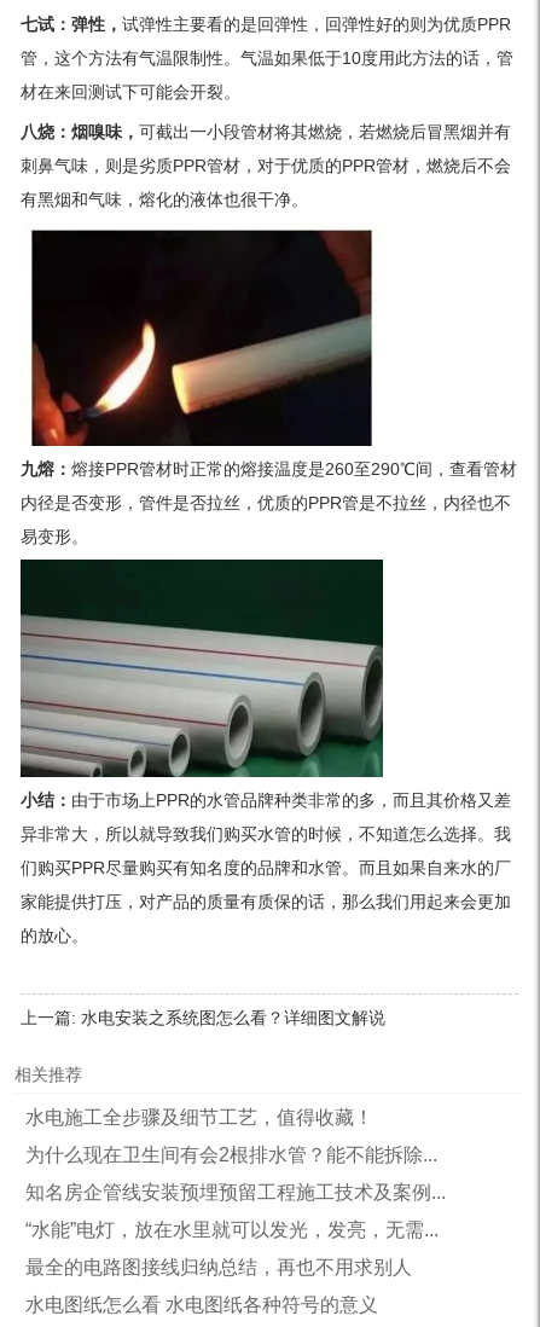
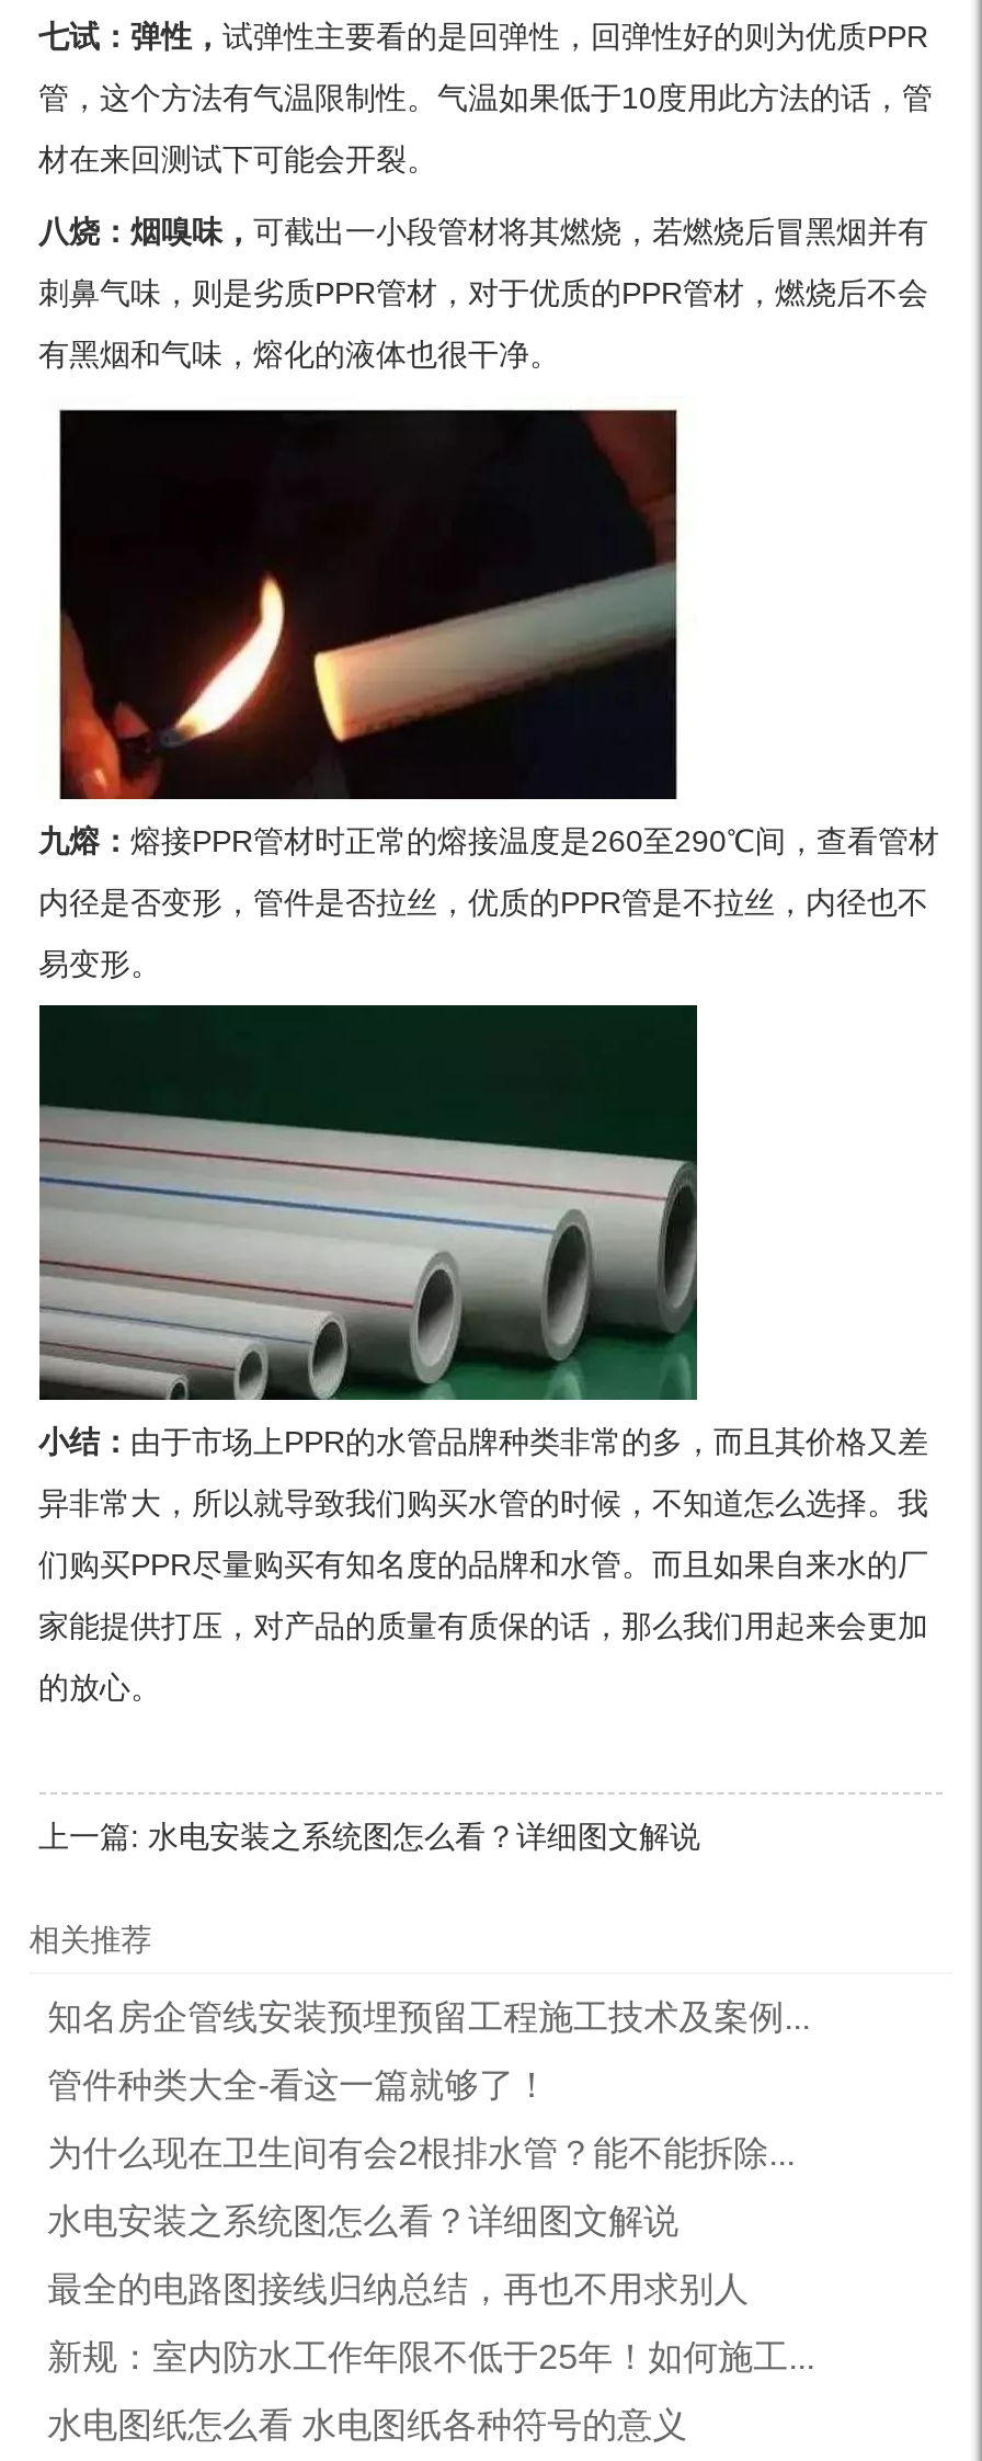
[25,1107,373,1128] 水电施工全步骤及细节工艺，值得收藏！ -> [48,2068,550,2105] 管件种类大全-看这一篇就够了！
moved [25,1182,445,1203] -> [48,2000,810,2037]: 知名房企管线安装预埋预留工程施工技术及案例...
[25,1219,438,1240] “水能”电灯，放在水里就可以发光，发亮，无需... -> [48,2204,679,2241] 水电安装之系统图怎么看？详细图文解说
none -> [48,2340,815,2377] 新规：室内防水工作年限不低于25年！如何施工...

